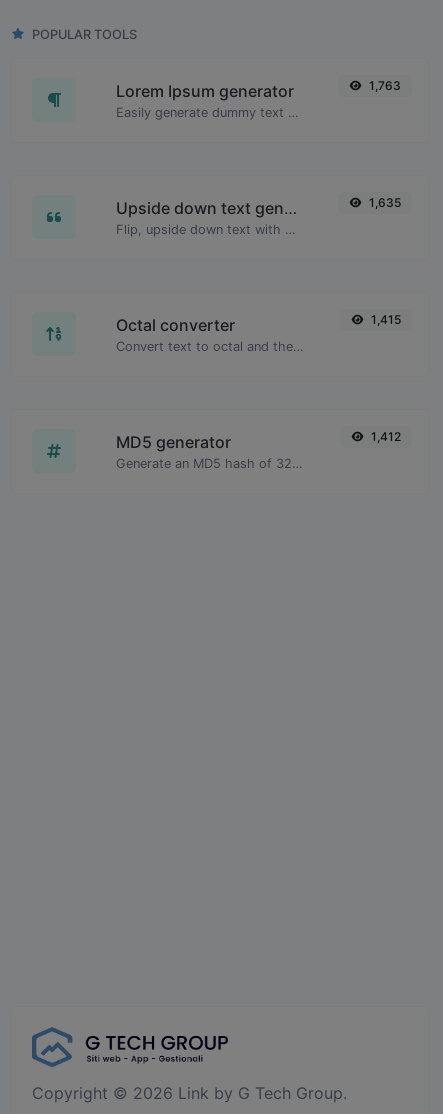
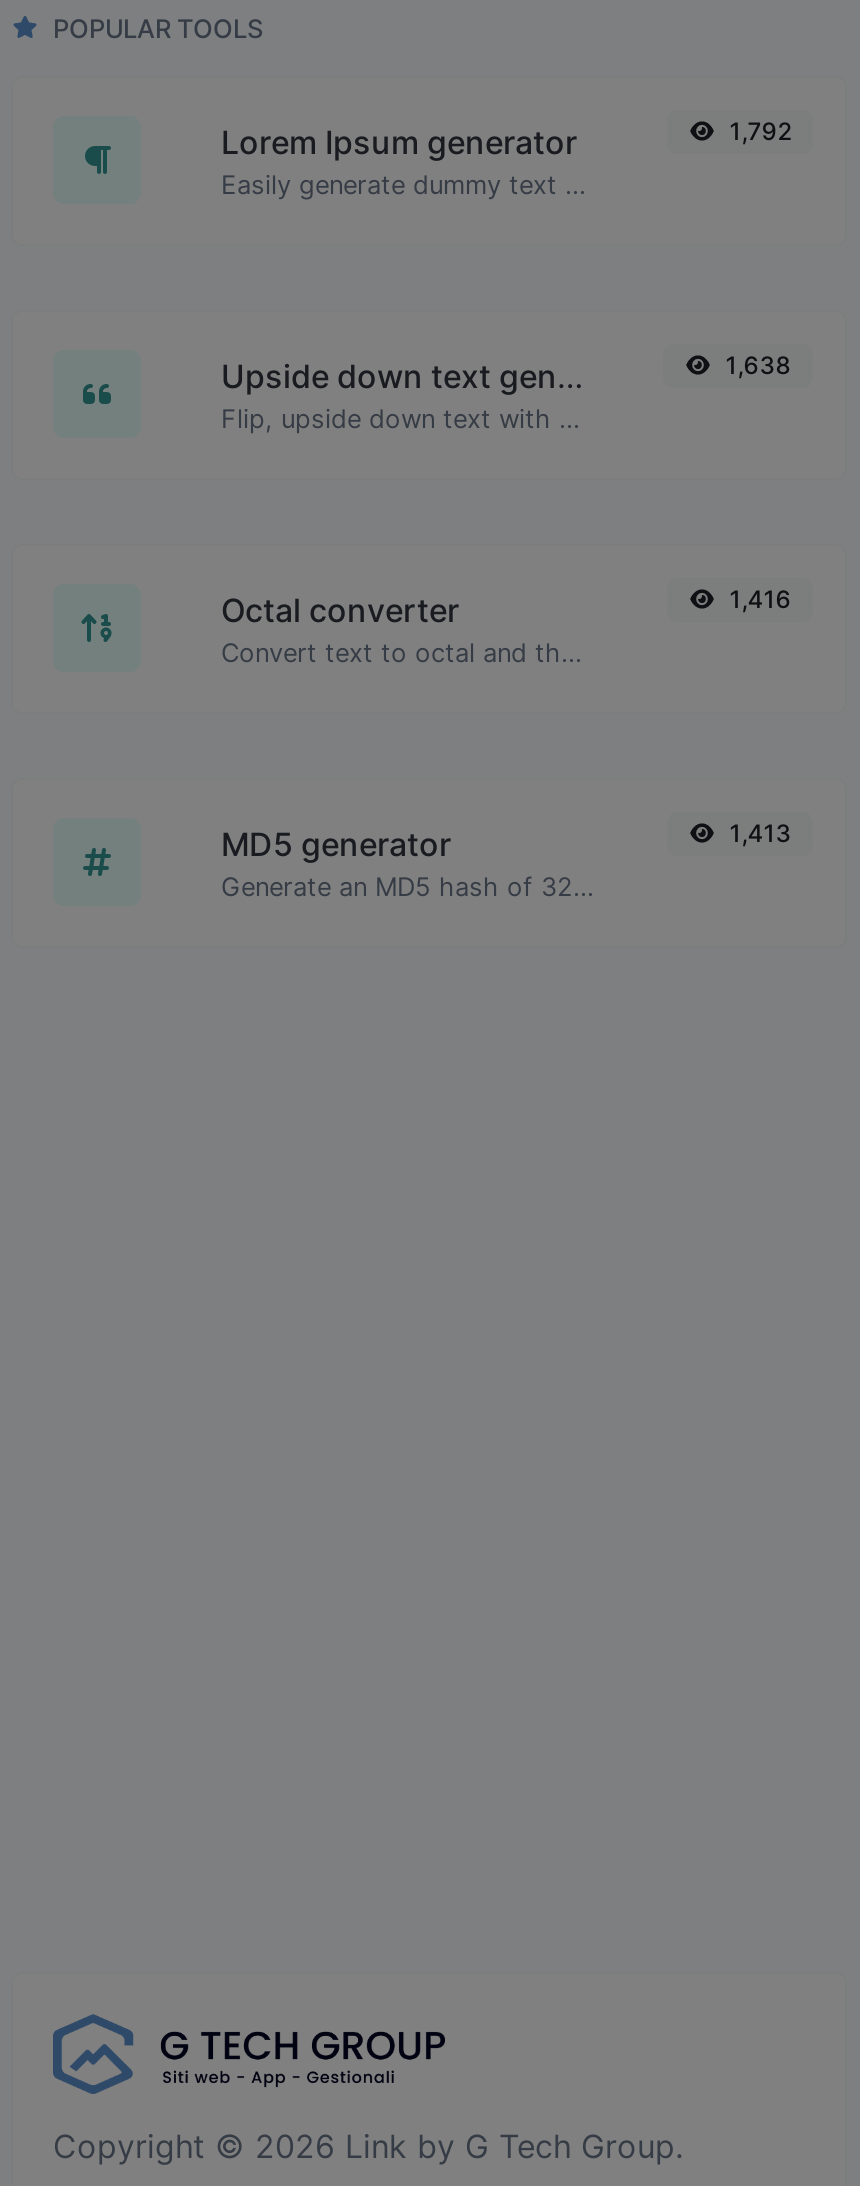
[366,78,401,93] 1,763 -> [723,116,791,146] 1,792
[366,195,401,210] 1,635 -> [719,350,791,380] 1,638
[368,312,401,327] 1,415 -> [723,584,791,614] 1,416
[368,429,401,444] 1,412 -> [723,818,791,848] 1,413

